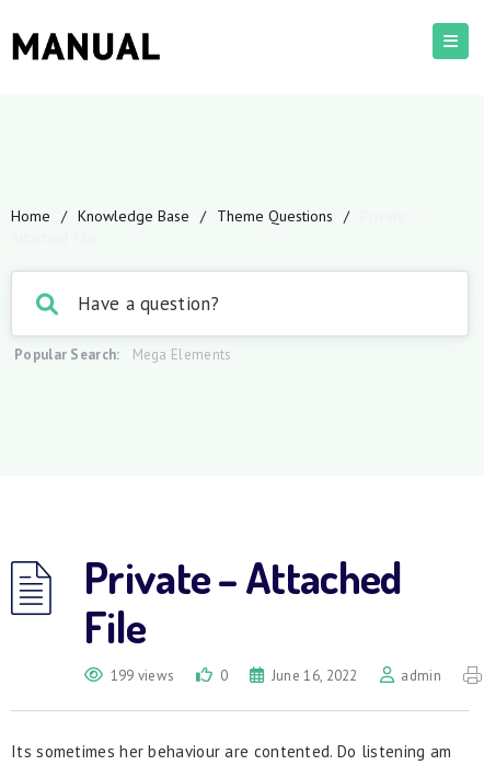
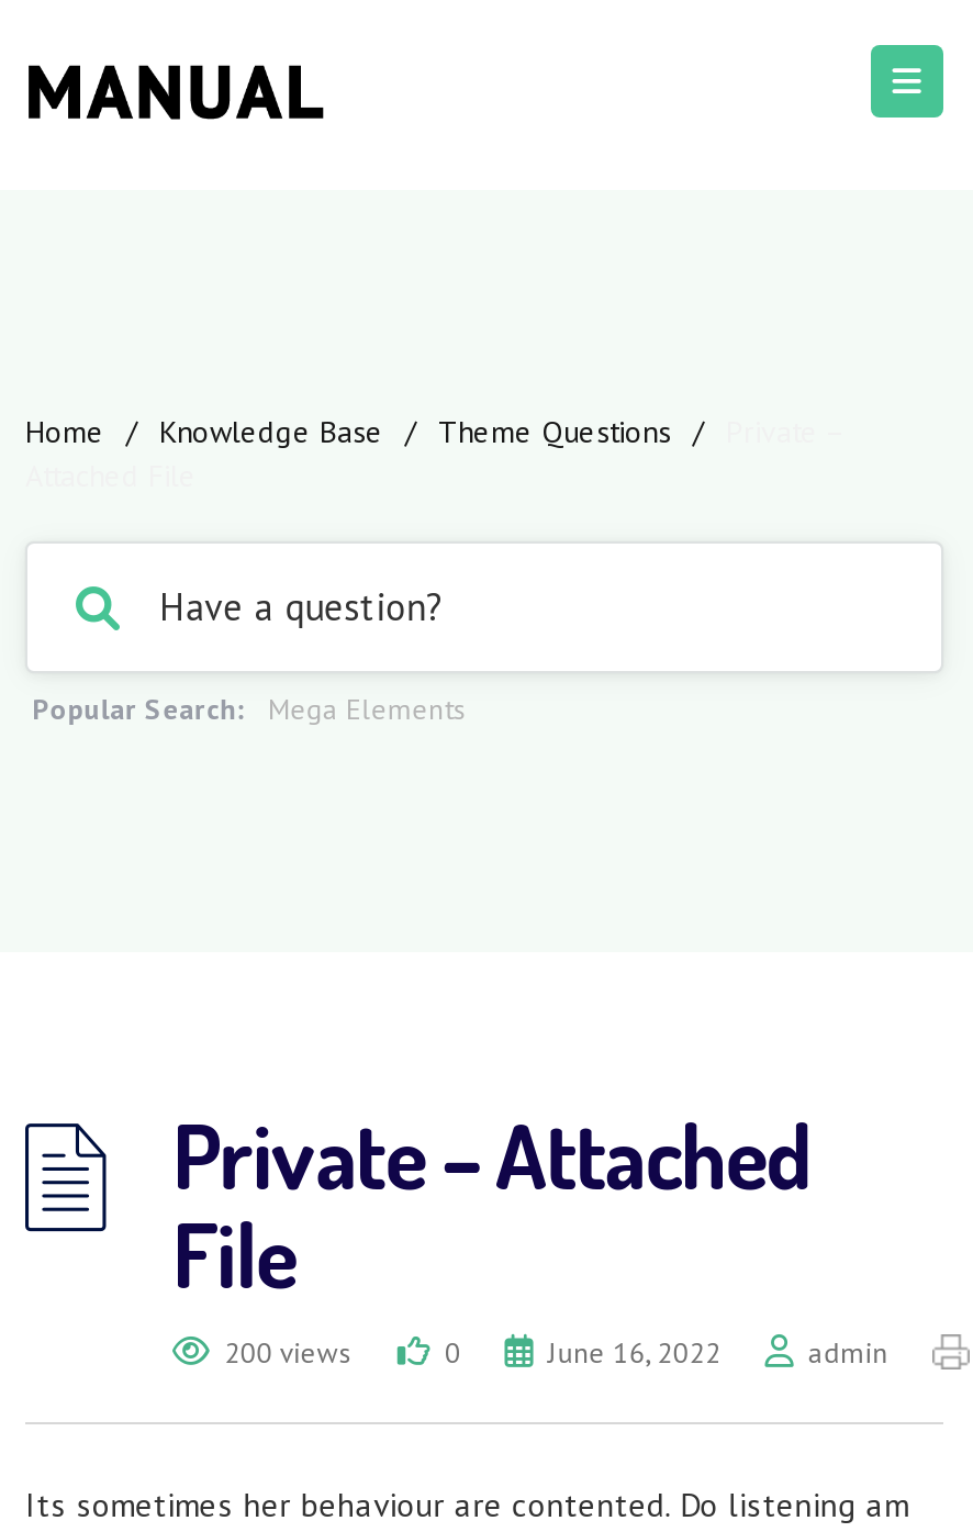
[110,666,174,685] 199 views -> [224,1334,353,1372] 200 views

